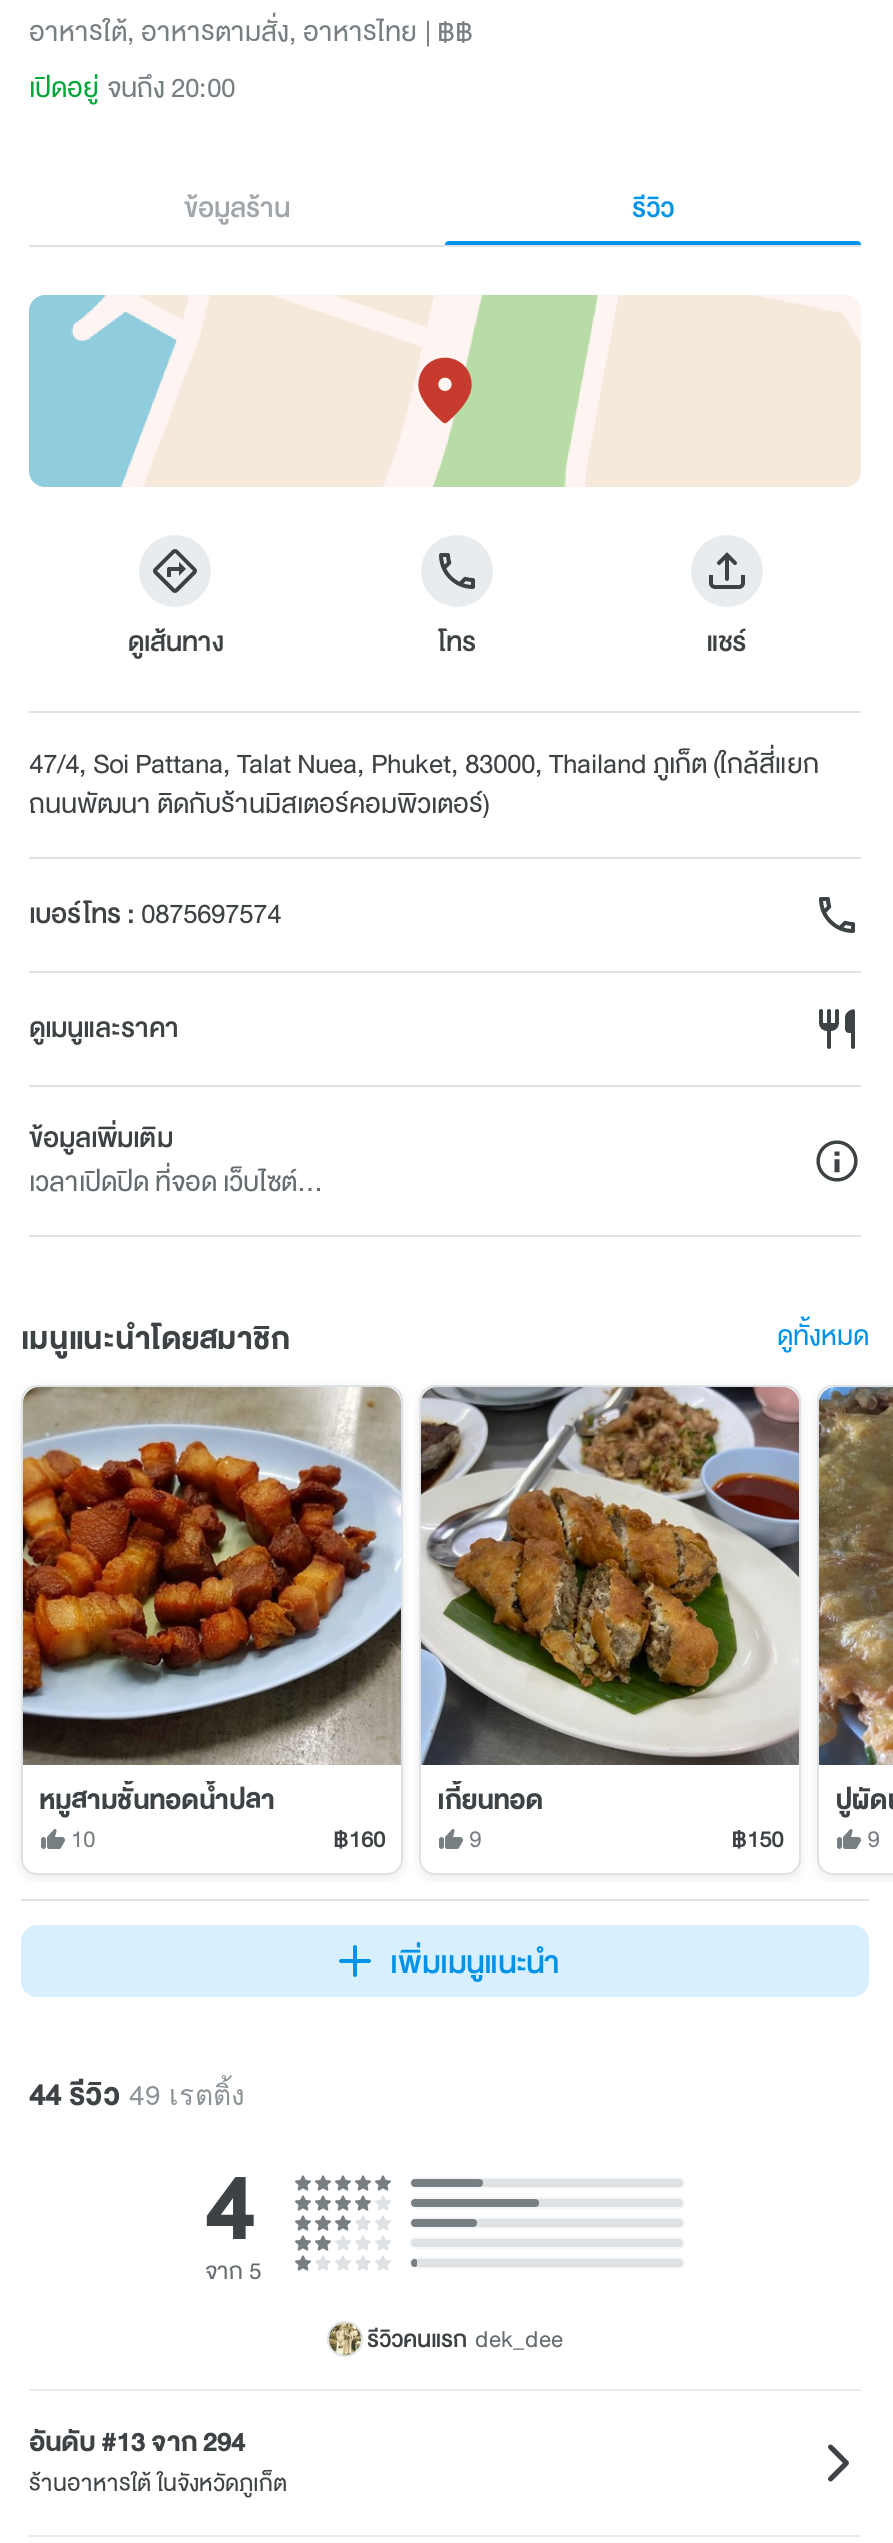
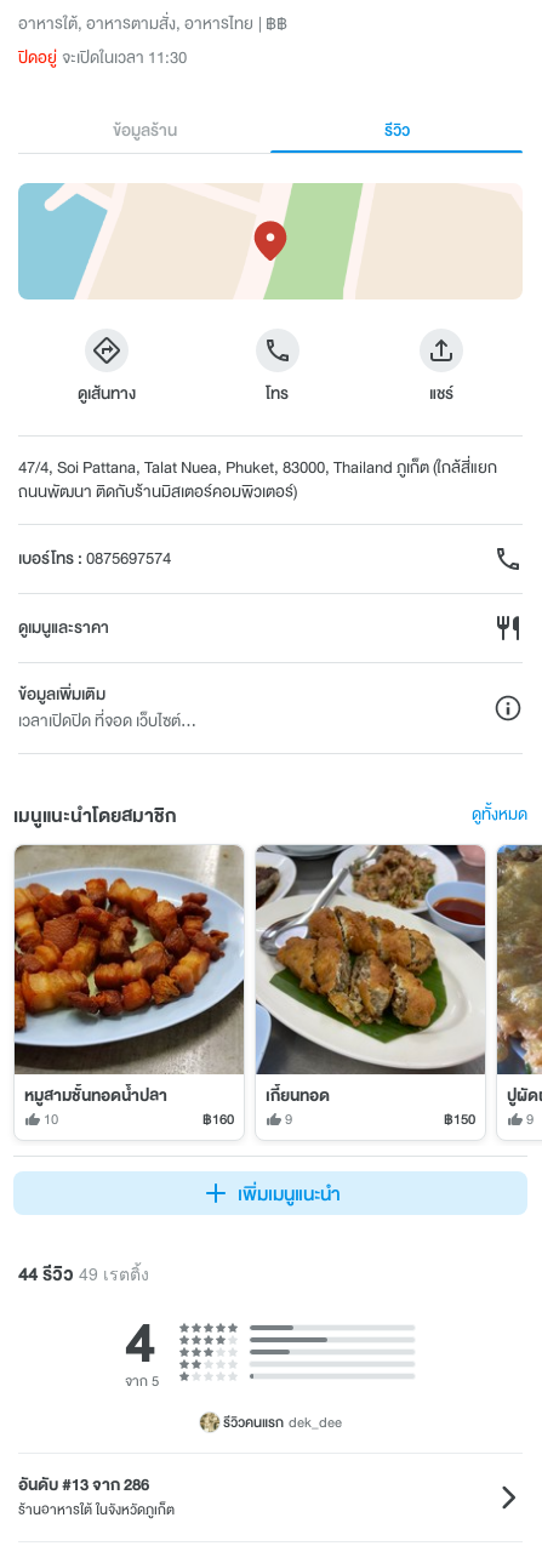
[29,67,235,109] เปิดอยู่ จนถึง 20:00 -> [18,45,187,70] ปิดอยู่ จะเปิดในเวลา 11:30
[29,2421,245,2463] อันดับ #13 จาก 294 -> [18,1472,149,1498] อันดับ #13 จาก 286

